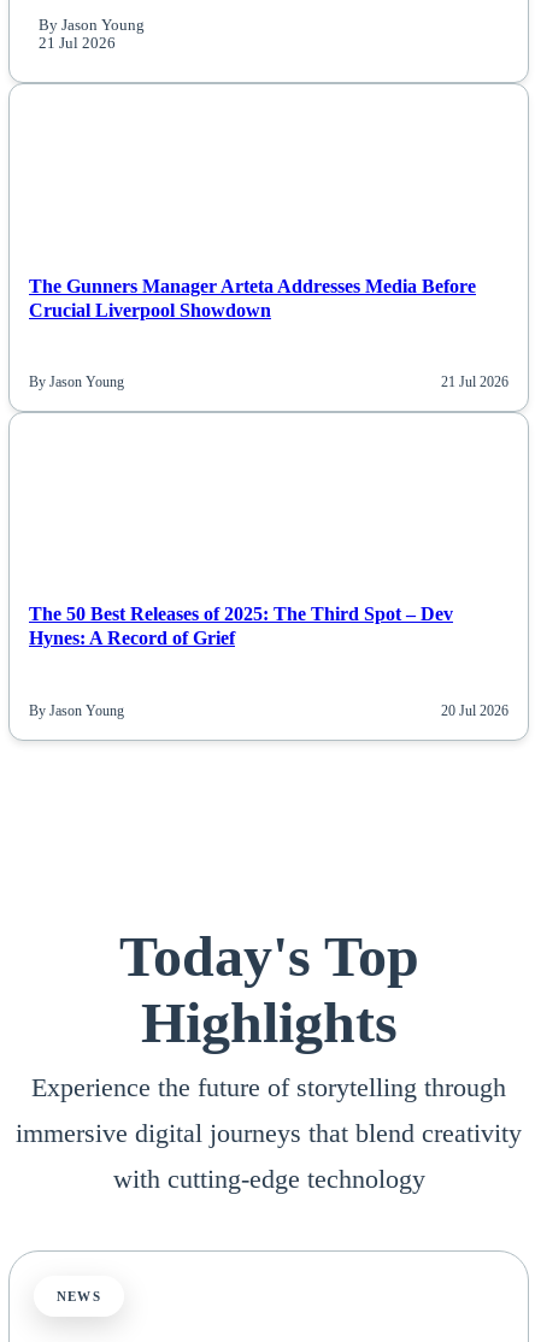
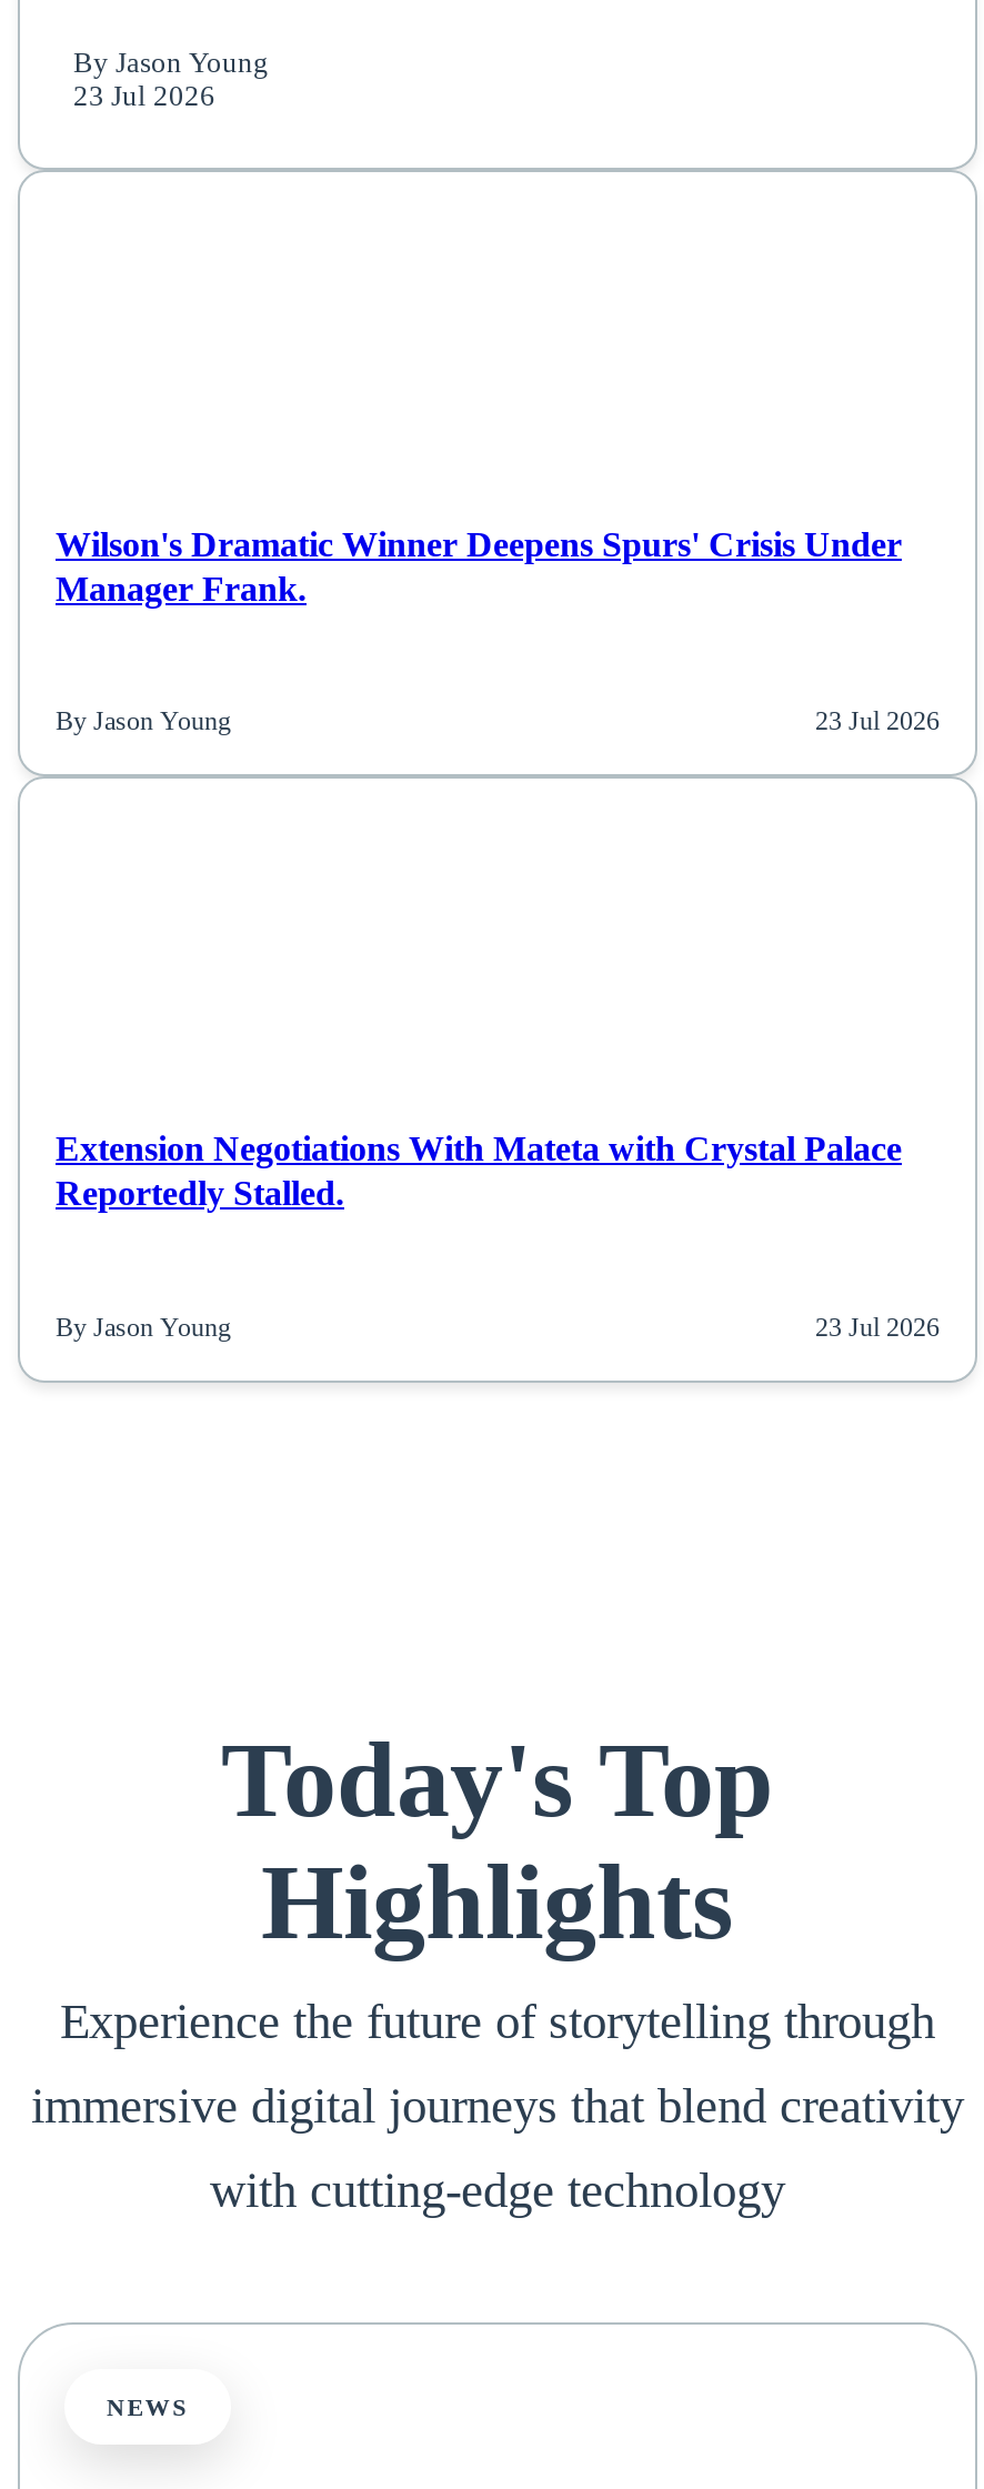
[39,35,116,52] 21 Jul 2026 -> [73,82,215,113] 23 Jul 2026
[29,275,476,320] The Gunners Manager Arteta Addresses Media Before | Crucial Liverpool Showdown -> [56,524,902,607] Wilson's Dramatic Winner Deepens Spurs' Crisis Under | Manager Frank.
[441,373,508,390] 21 Jul 2026 -> [815,705,940,736] 23 Jul 2026
[29,604,453,648] The 50 Best Releases of 2025: The Third Spot – Dev | Hynes: A Record of Grief -> [56,1130,902,1212] Extension Negotiations With Mateta with Crystal Palace | Reportedly Stalled.
[441,702,508,719] 20 Jul 2026 -> [815,1311,940,1342] 23 Jul 2026

